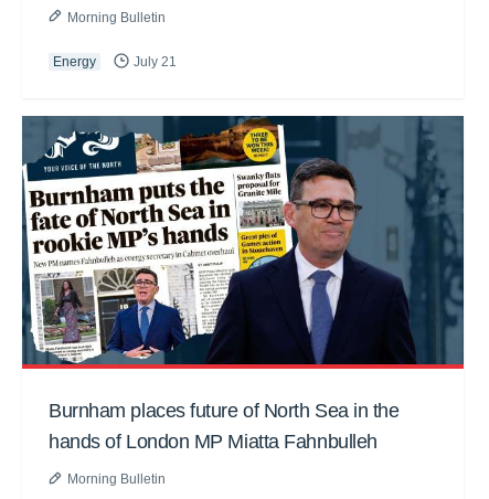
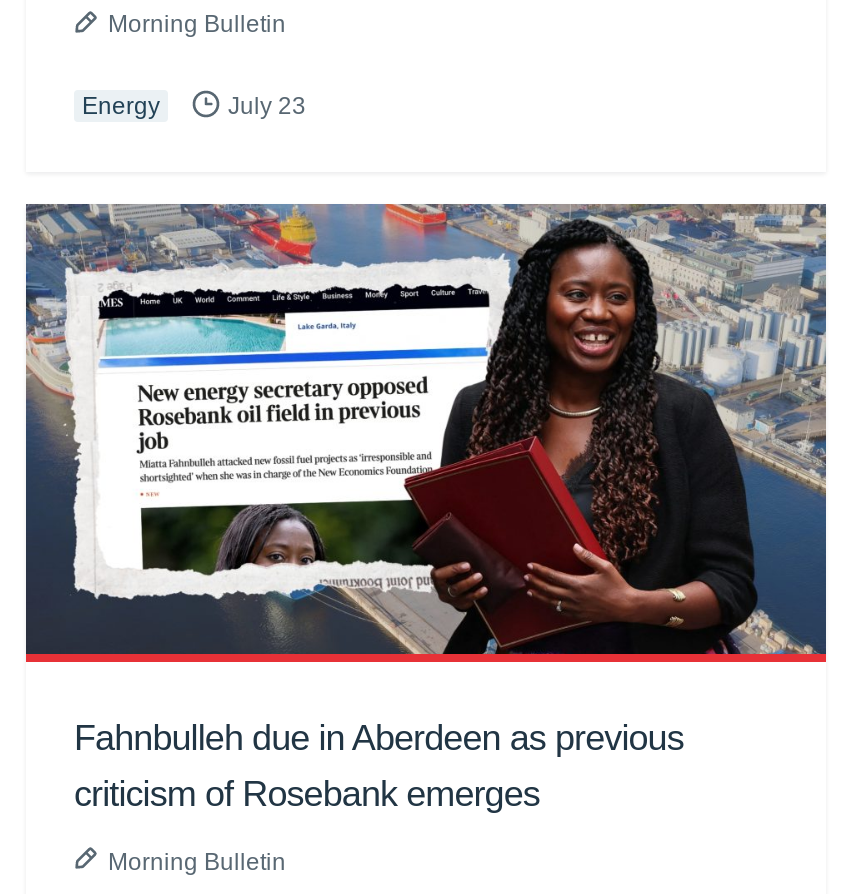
[130,55,177,70] July 21 -> [222,92,306,120] July 23
[21,115,465,453] [image] | Burnham places future of North Sea in the | hands of London MP Miatta Fahnbulleh -> [24,203,828,814] [image] | Fahnbulleh due in Aberdeen as previous | criticism of Rosebank emerges

